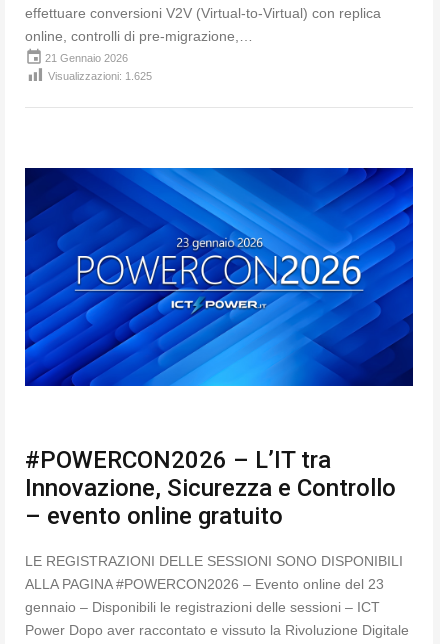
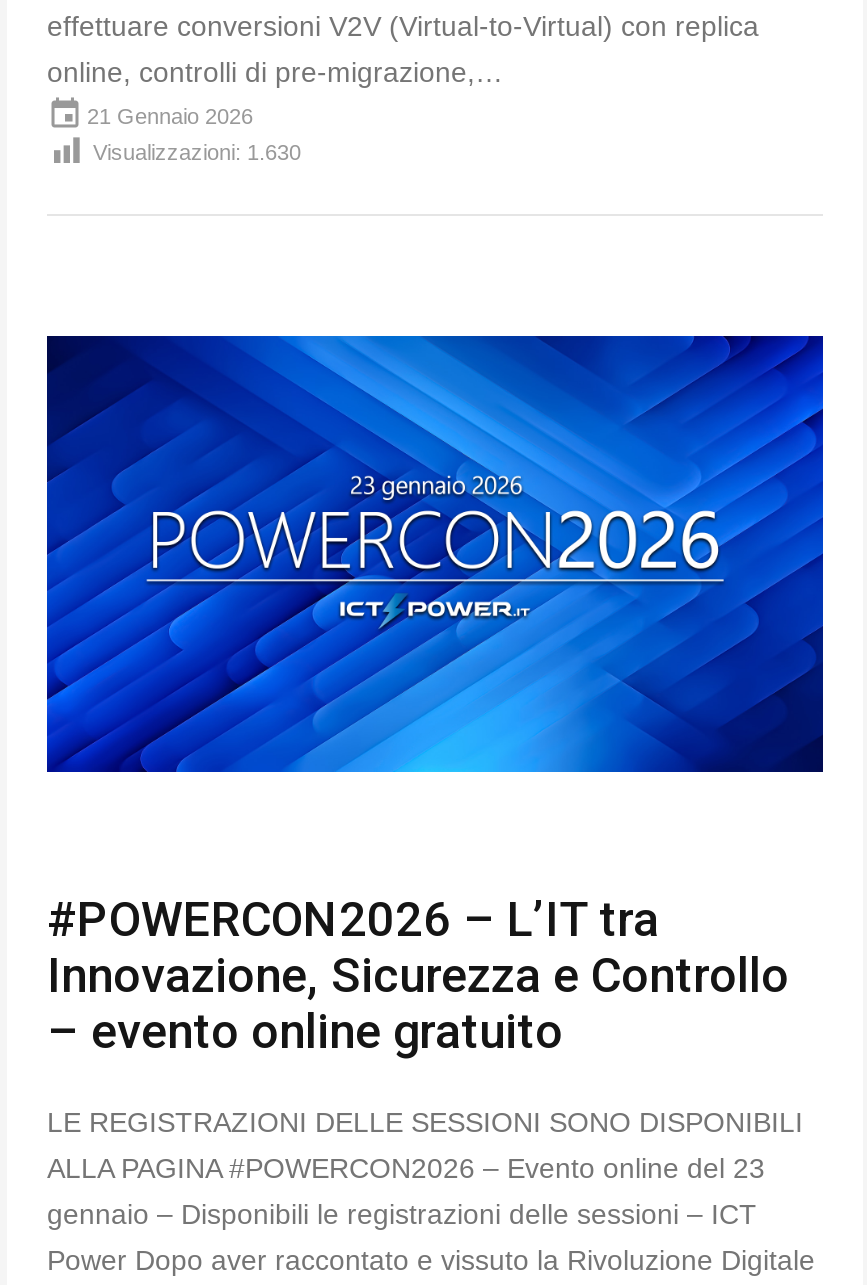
[48,70,152,82] Visualizzazioni: 1.625 -> [93,139,301,163] Visualizzazioni: 1.630

